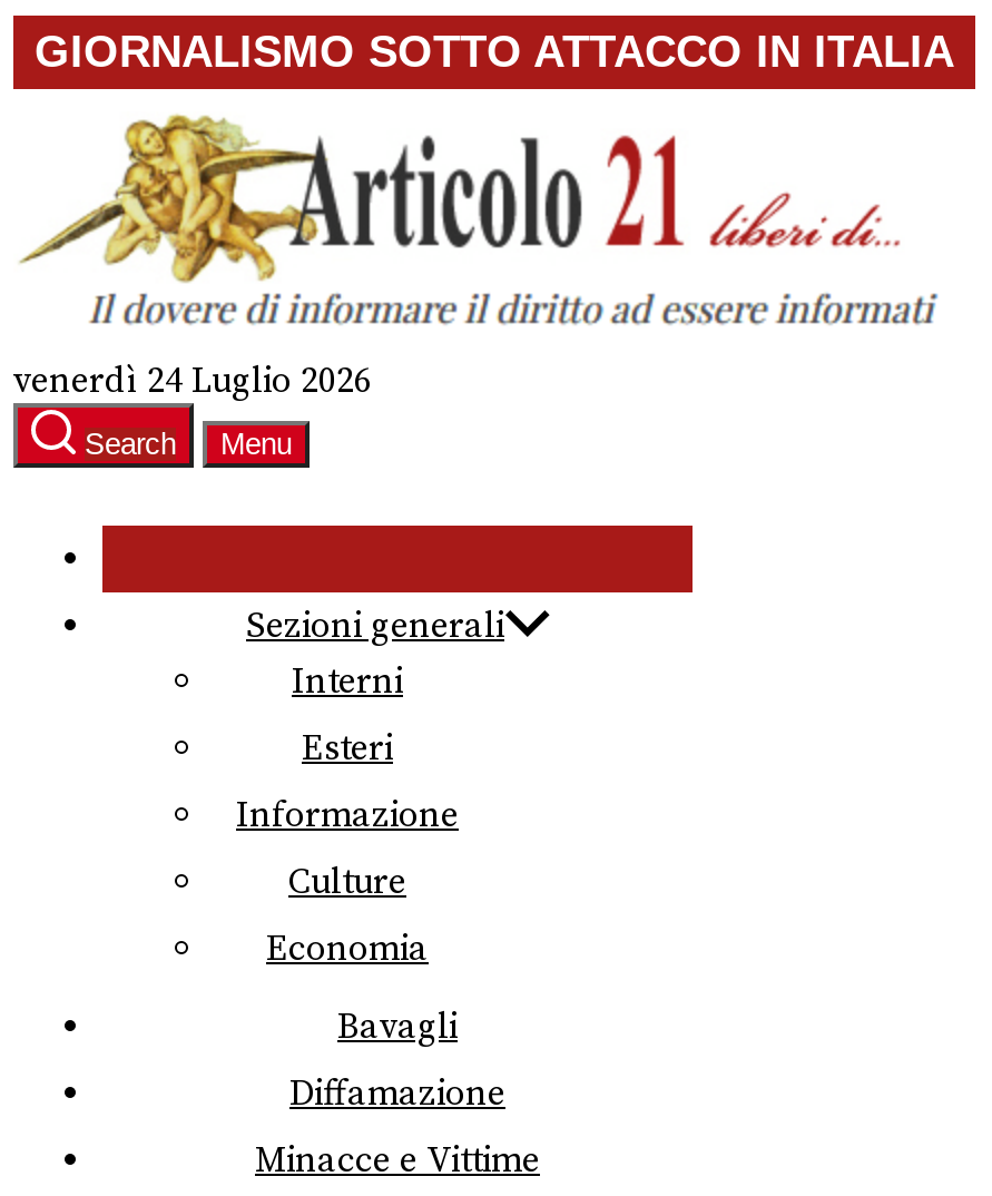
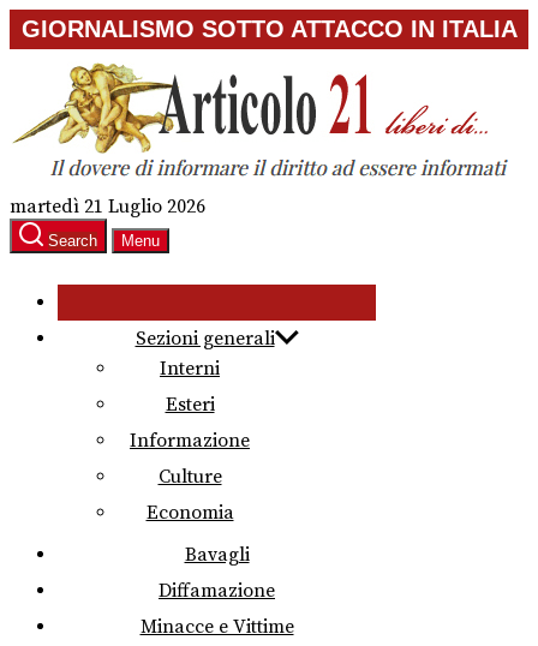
[13,359,372,403] venerdì 24 Luglio 2026 -> [10,195,205,219] martedì 21 Luglio 2026

